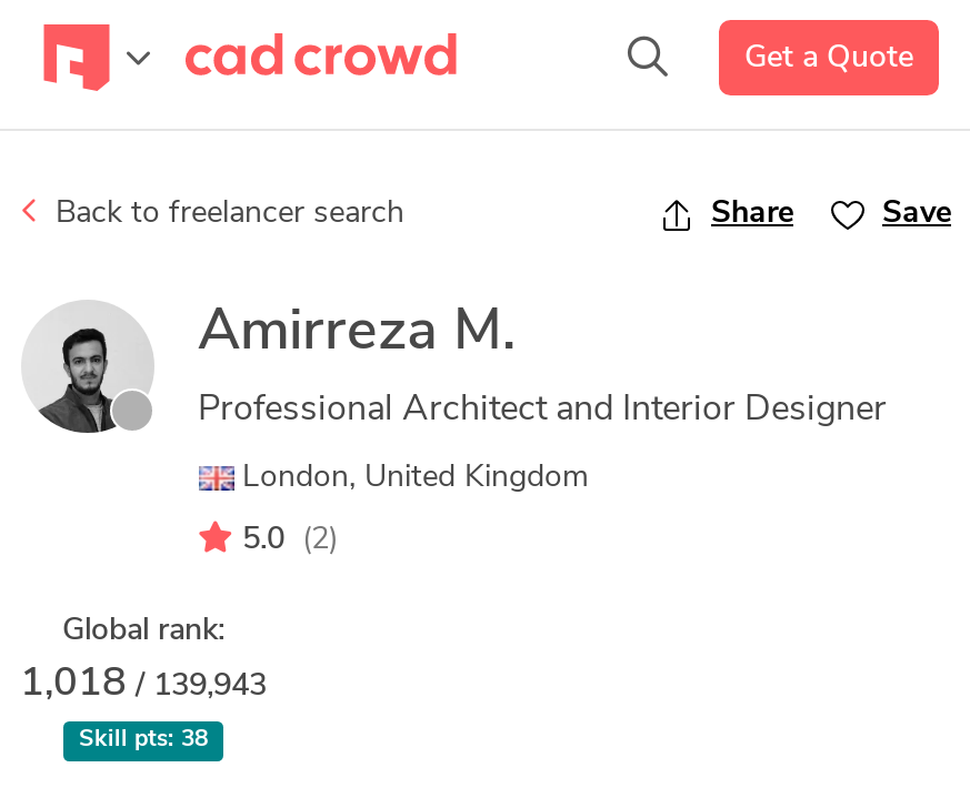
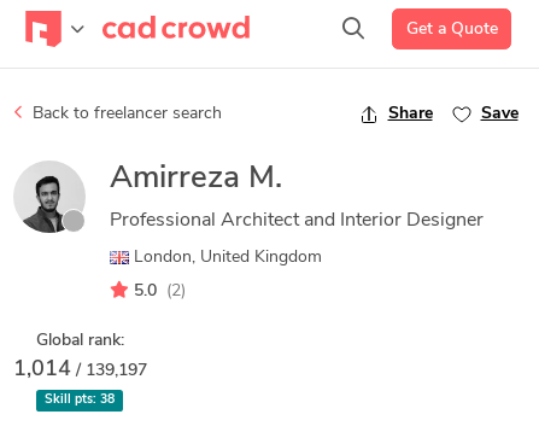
[20,664,267,706] 1,018 / 139,943 -> [13,358,147,381] 1,014 / 139,197

